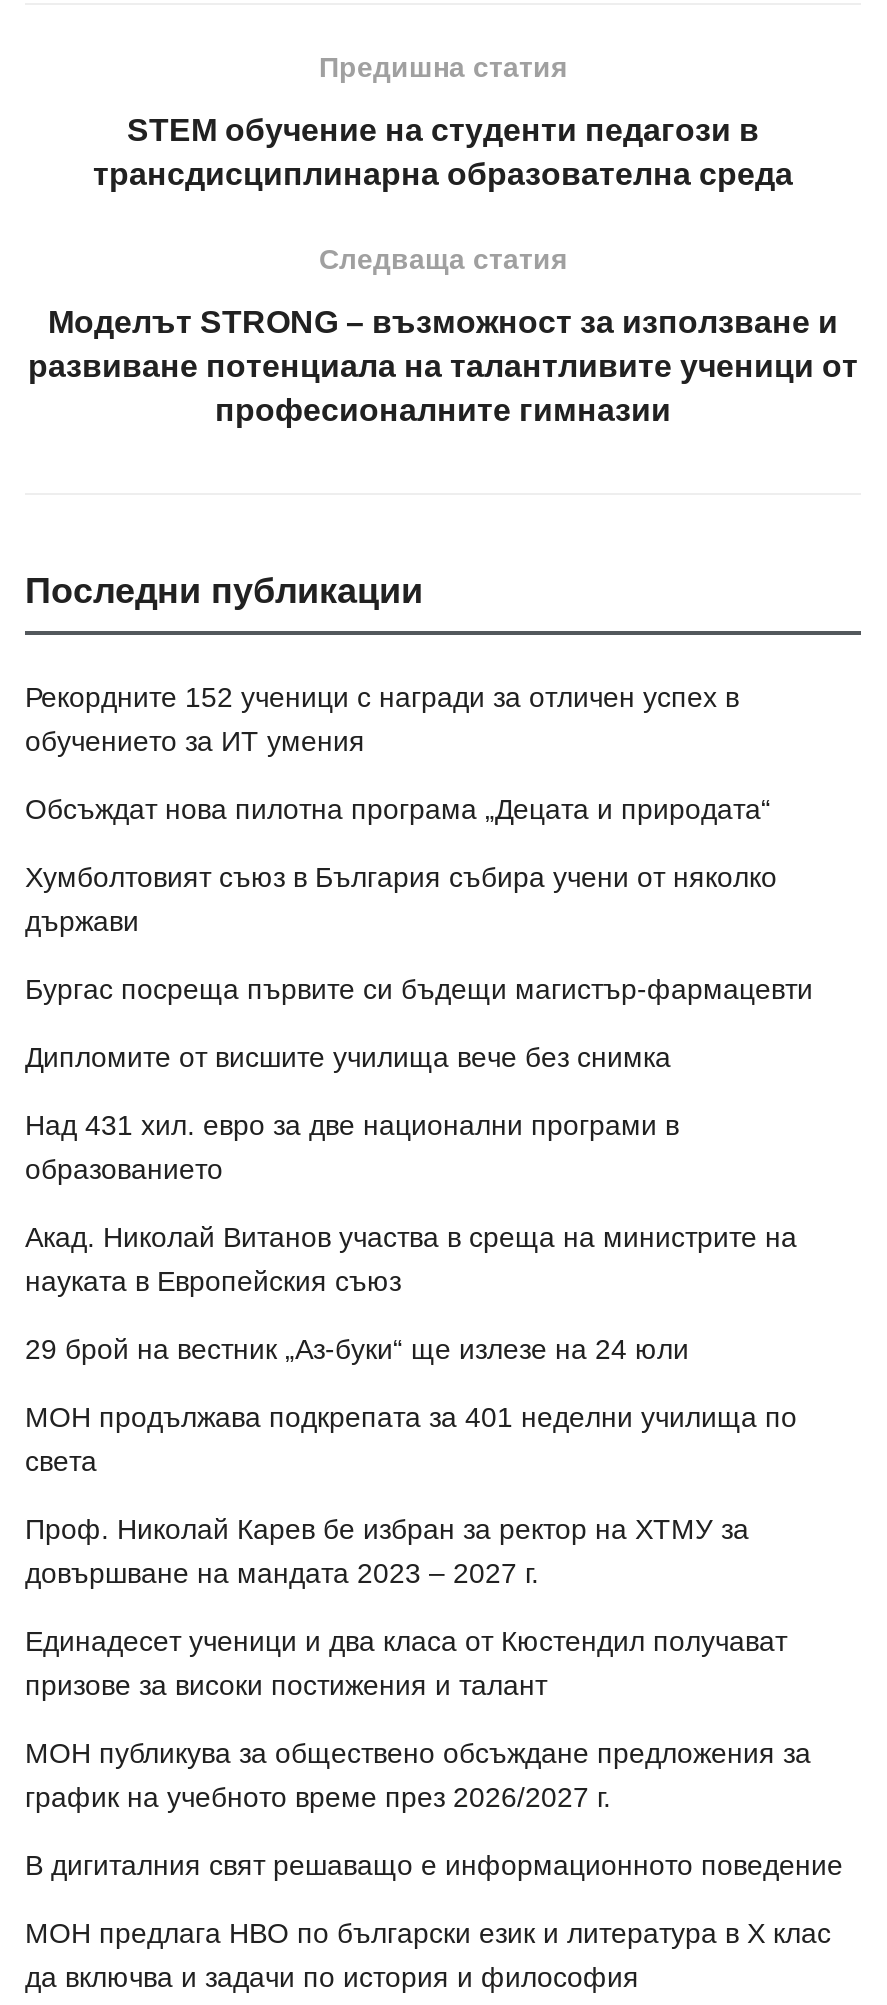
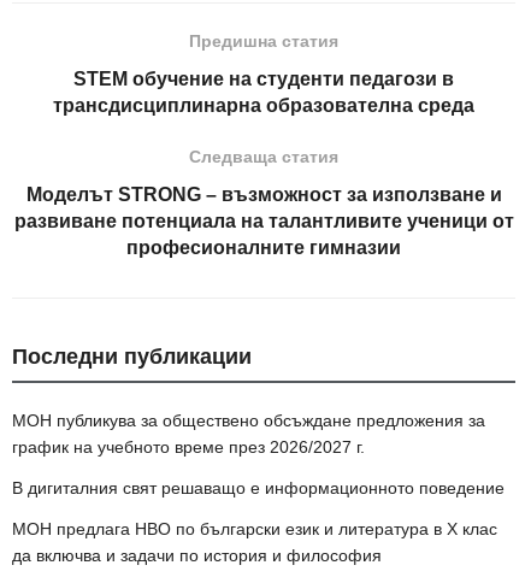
[25,681,813,1701] Рекордните 152 ученици с награди за отличен успех в | обучението за ИТ умения | Обсъждат нова пилотна програма „Децата и природата“ | Хумболтовият съюз в България събира учени от няколко | държави | Бургас посреща първите си бъдещи магистър-фармацевти | Дипломите от висшите училища вече без снимка | Над 431 хил. евро за две национални програми в | образованието | Акад. Николай Витанов участва в среща на министрите на | науката в Европейския съюз | 29 брой на вестник „Аз-буки“ ще излезе на 24 юли | МОН продължава подкрепата за 401 неделни училища по | света | Проф. Николай Карев бе избран за ректор на ХТМУ за | довършване на мандата 2023 – 2027 г. | Единадесет ученици и два класа от Кюстендил получават | призове за високи постижения и талант -> none

